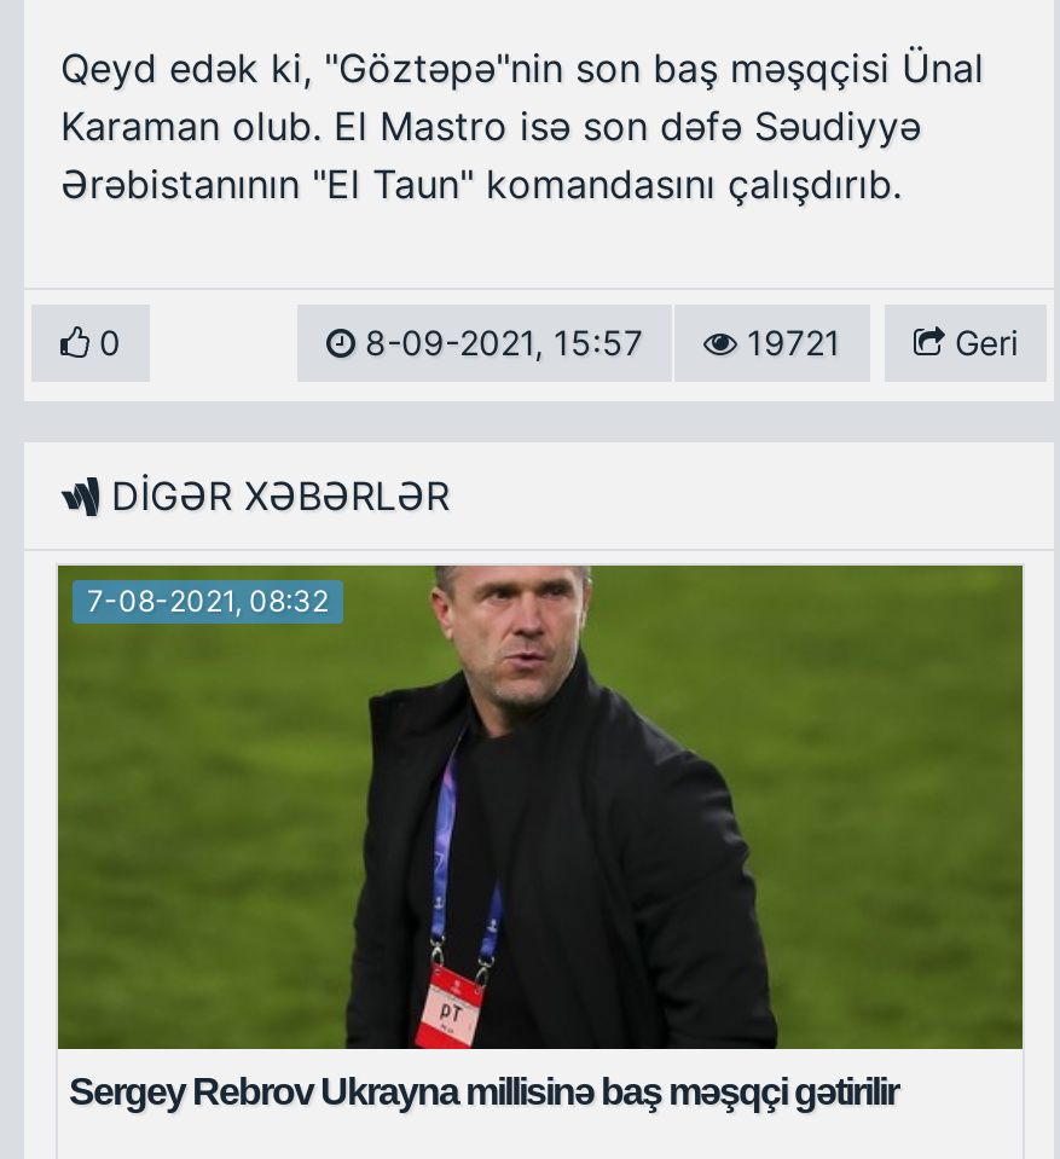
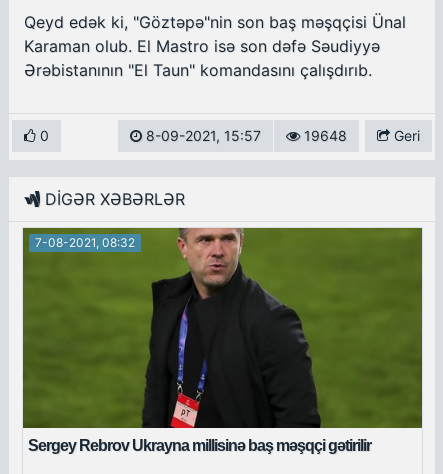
[737,320,841,361] 19721 -> [300,126,347,143] 19648

